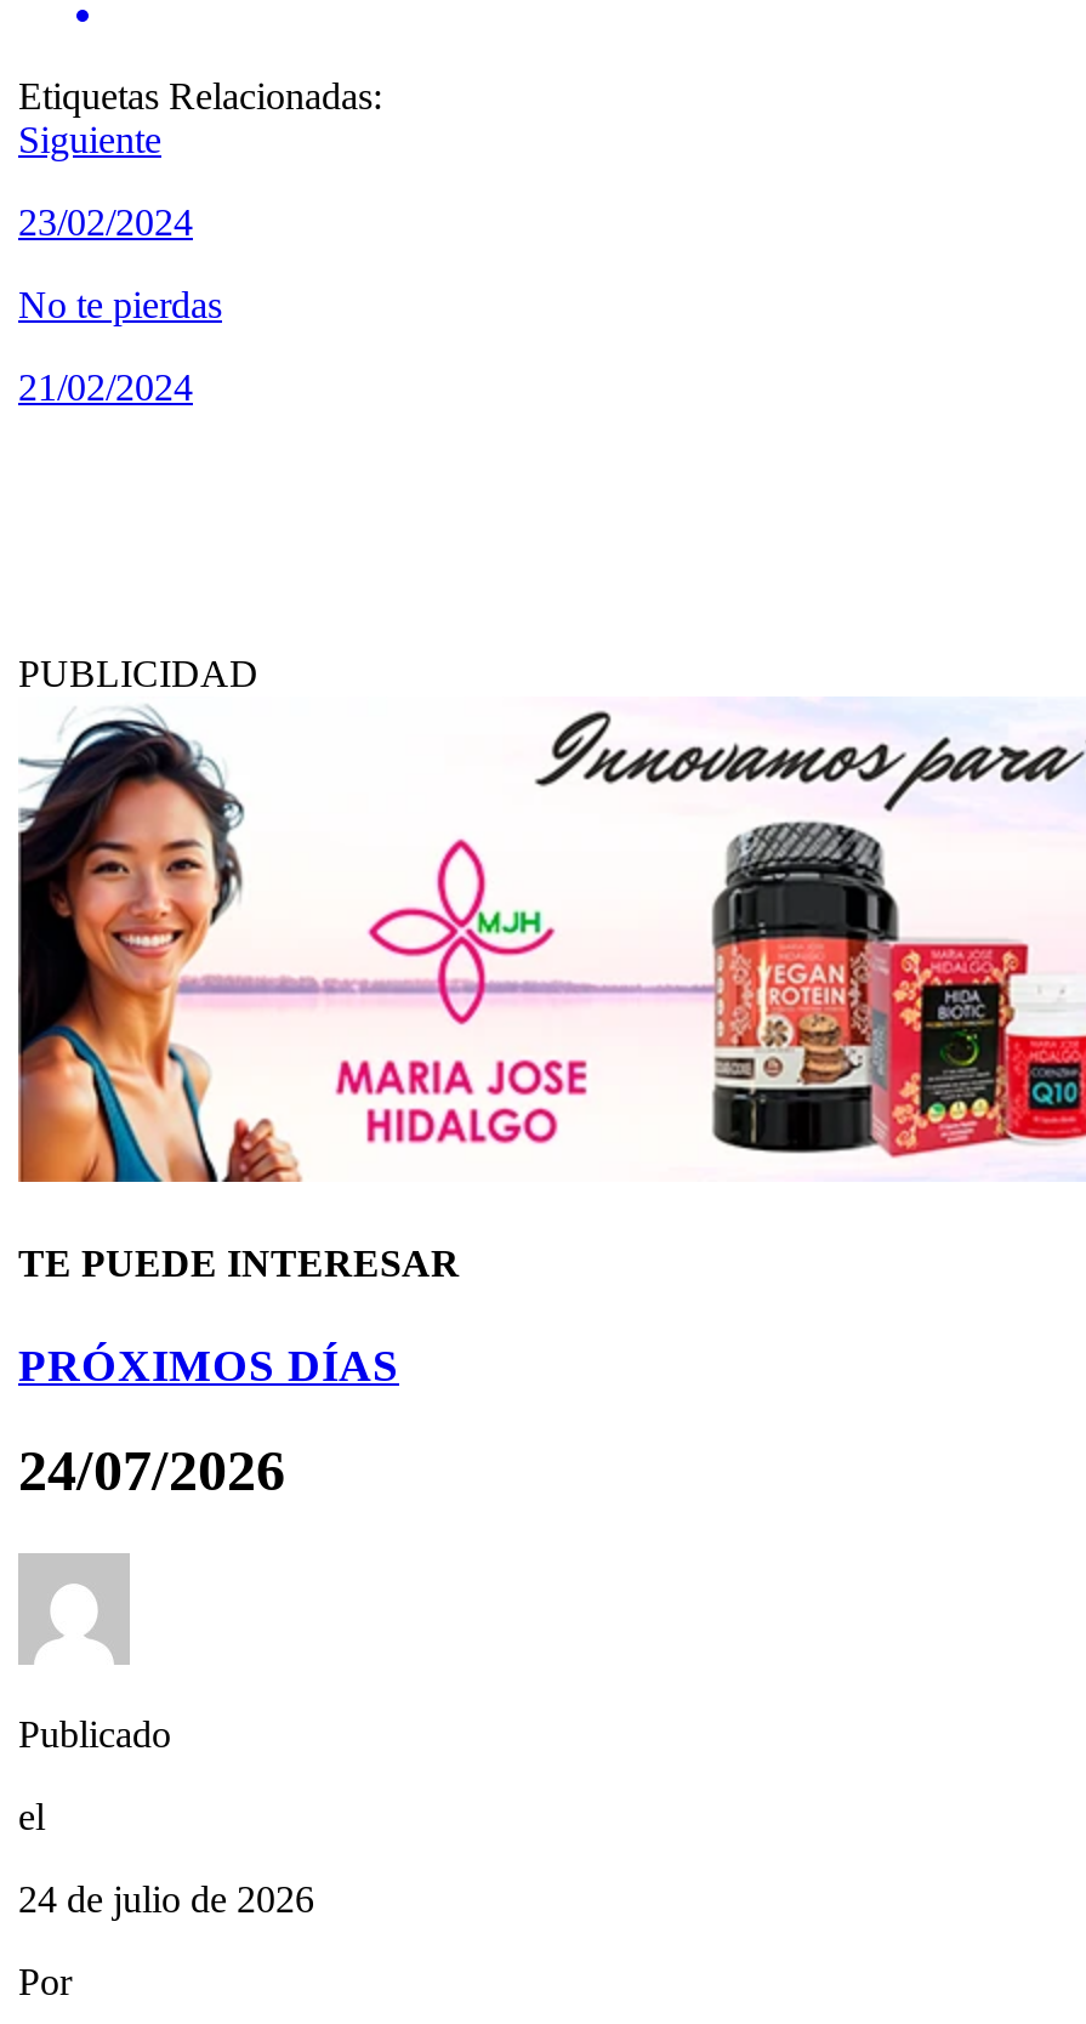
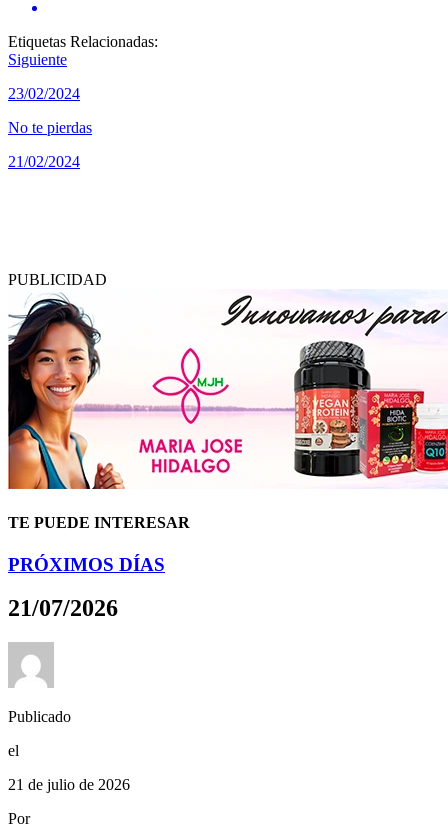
[18,1440,285,1503] 24/07/2026 -> [8,595,118,621] 21/07/2026
[18,1879,314,1920] 24 de julio de 2026 -> [8,776,130,793] 21 de julio de 2026

